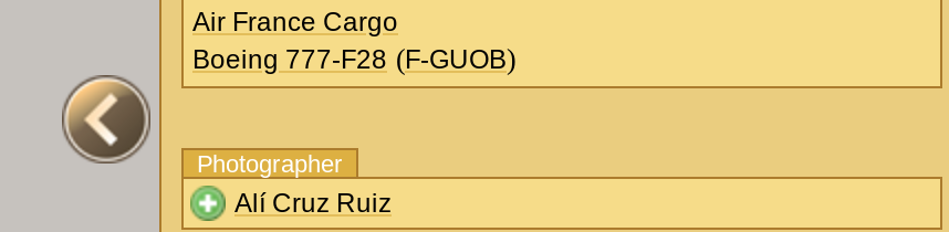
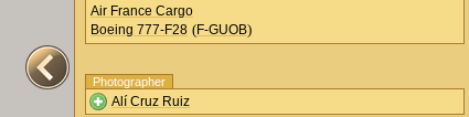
[62,73,150,179] [image] -> [25,38,70,91] [image]

